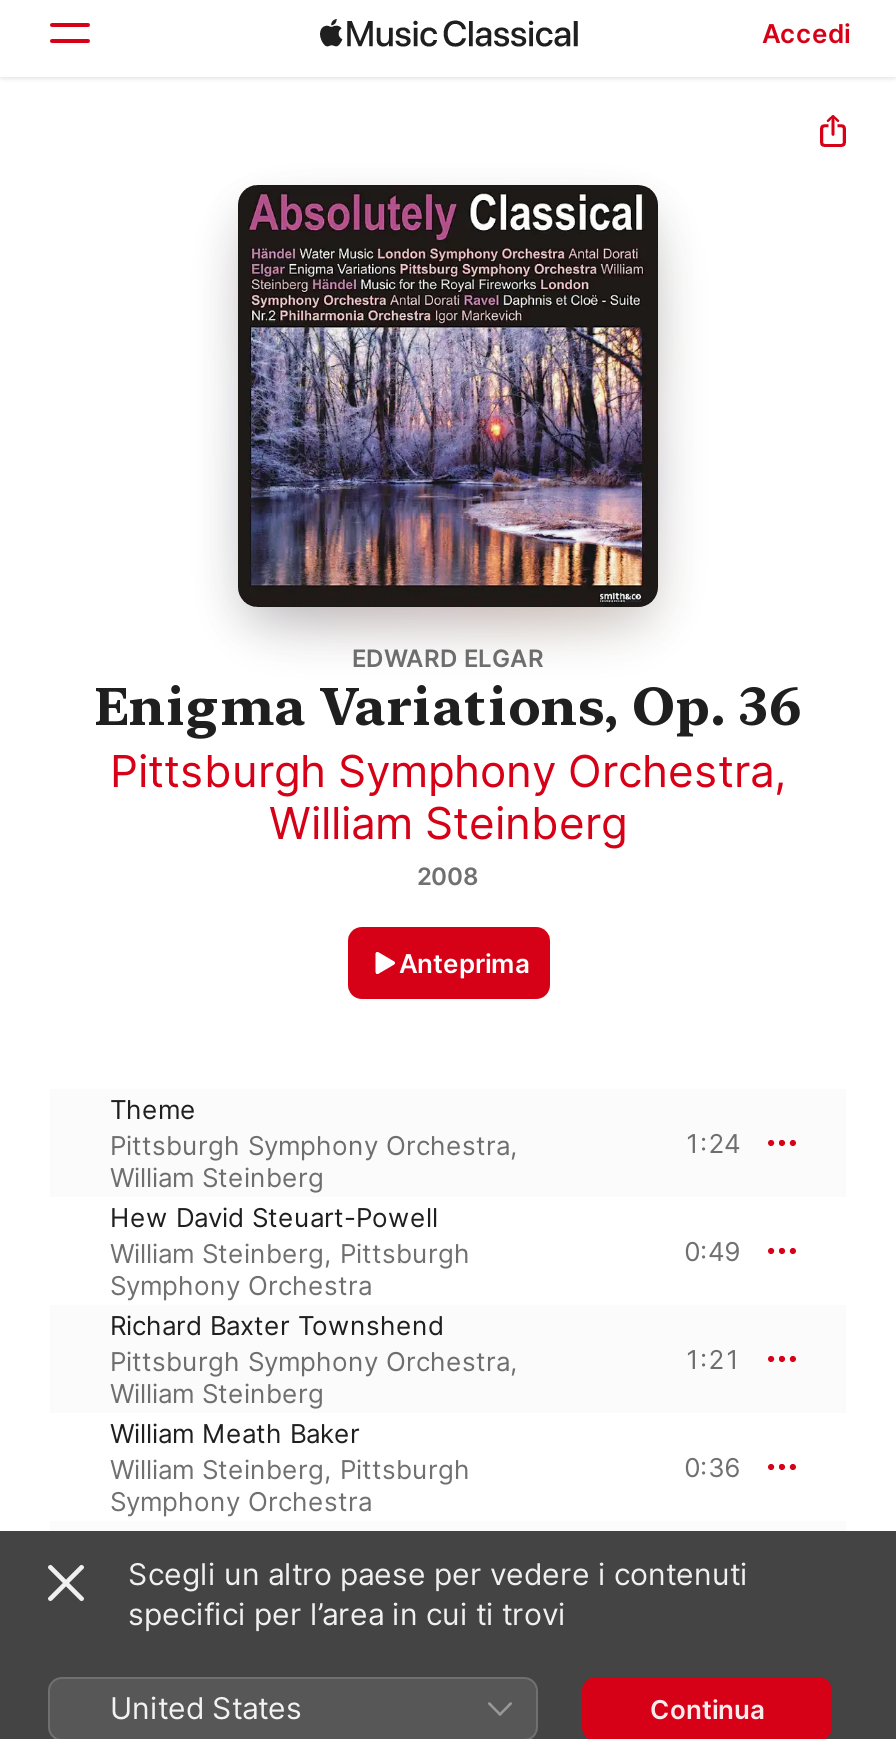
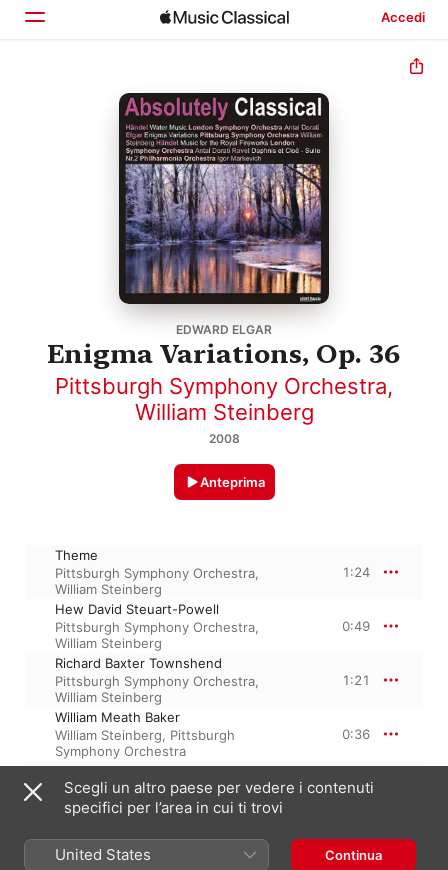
[110,1237,470,1301] William Steinberg, Pittsburgh | Symphony Orchestra -> [55,619,259,651] Pittsburgh Symphony Orchestra, | William Steinberg

